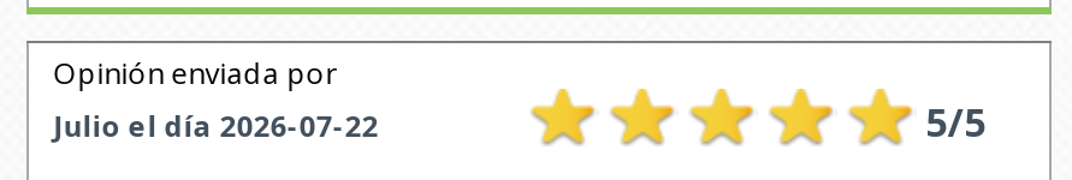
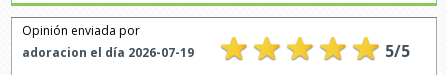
[53,106,378,146] Julio el día 2026-07-22 -> [22,44,194,61] adoracion el día 2026-07-19

